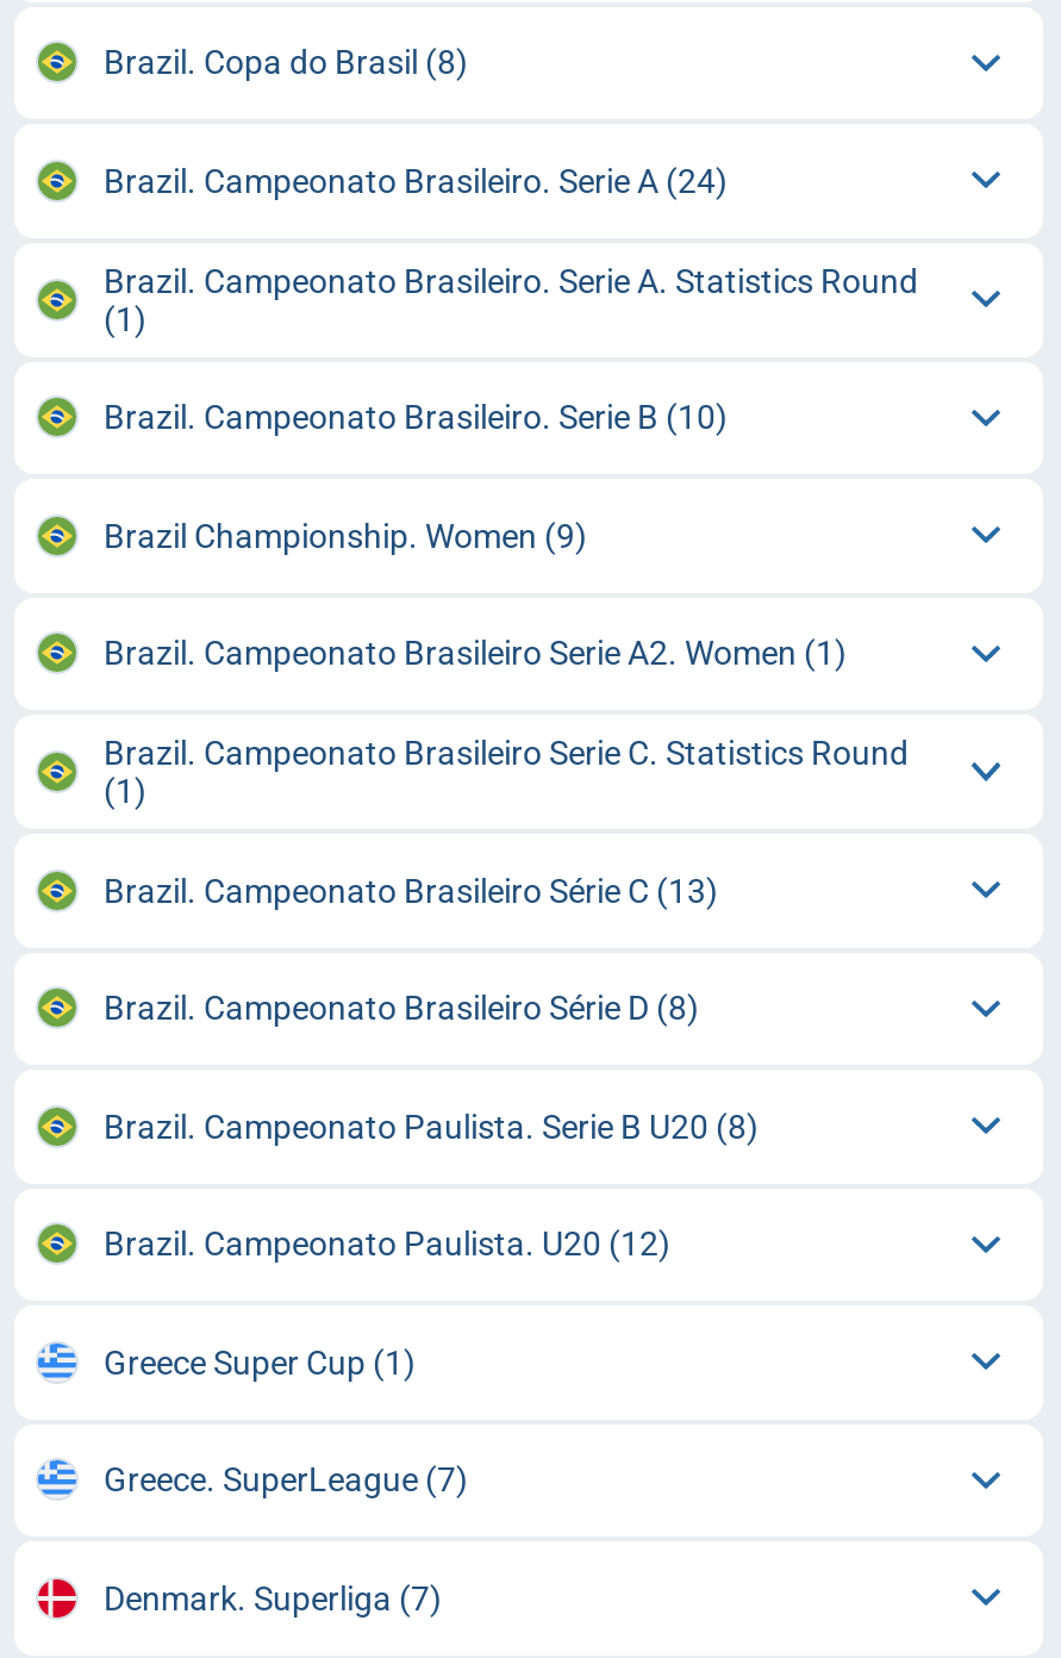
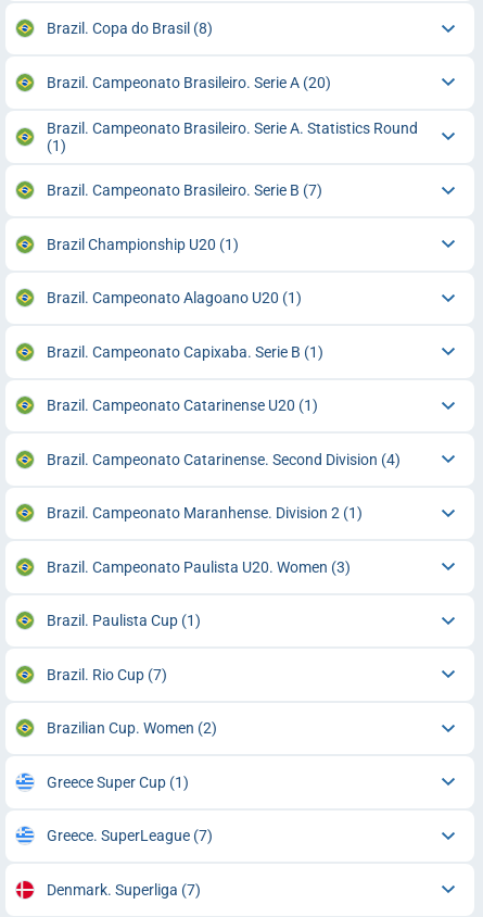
[104,162,728,200] Brazil. Campeonato Brasileiro. Serie A (24) -> [46,74,331,91] Brazil. Campeonato Brasileiro. Serie A (20)
[104,398,909,1263] Brazil. Campeonato Brasileiro. Serie B (10) | Brazil Championship. Women (9) | Brazil. Campeonato Brasileiro Serie A2. Women (1) | Brazil. Campeonato Brasileiro Serie C. Statistics Round | (1) | Brazil. Campeonato Brasileiro Série C (13) | Brazil. Campeonato Brasileiro Série D (8) | Brazil. Campeonato Paulista. Serie B U20 (8) | Brazil. Campeonato Paulista. U20 (12) -> [46,182,400,737] Brazil. Campeonato Brasileiro. Serie B (7) | Brazil Championship U20 (1) | Brazil. Campeonato Alagoano U20 (1) | Brazil. Campeonato Capixaba. Serie B (1) | Brazil. Campeonato Catarinense U20 (1) | Brazil. Campeonato Catarinense. Second Division (4) | Brazil. Campeonato Maranhense. Division 2 (1) | Brazil. Campeonato Paulista U20. Women (3) | Brazil. Paulista Cup (1) | Brazil. Rio Cup (7) | Brazilian Cup. Women (2)

